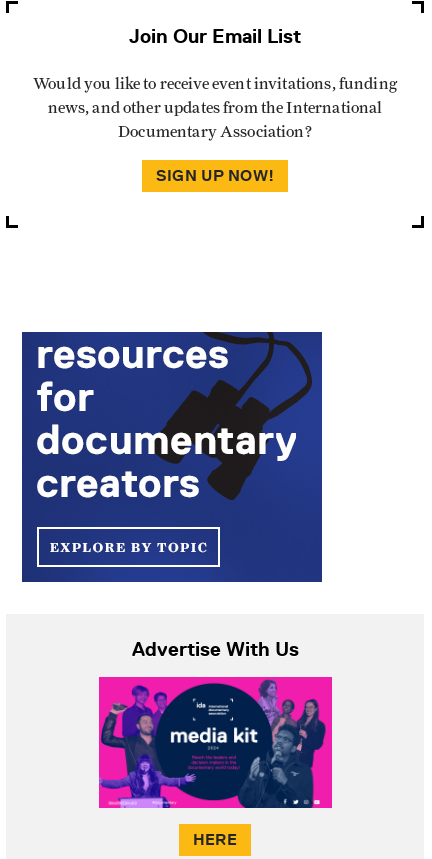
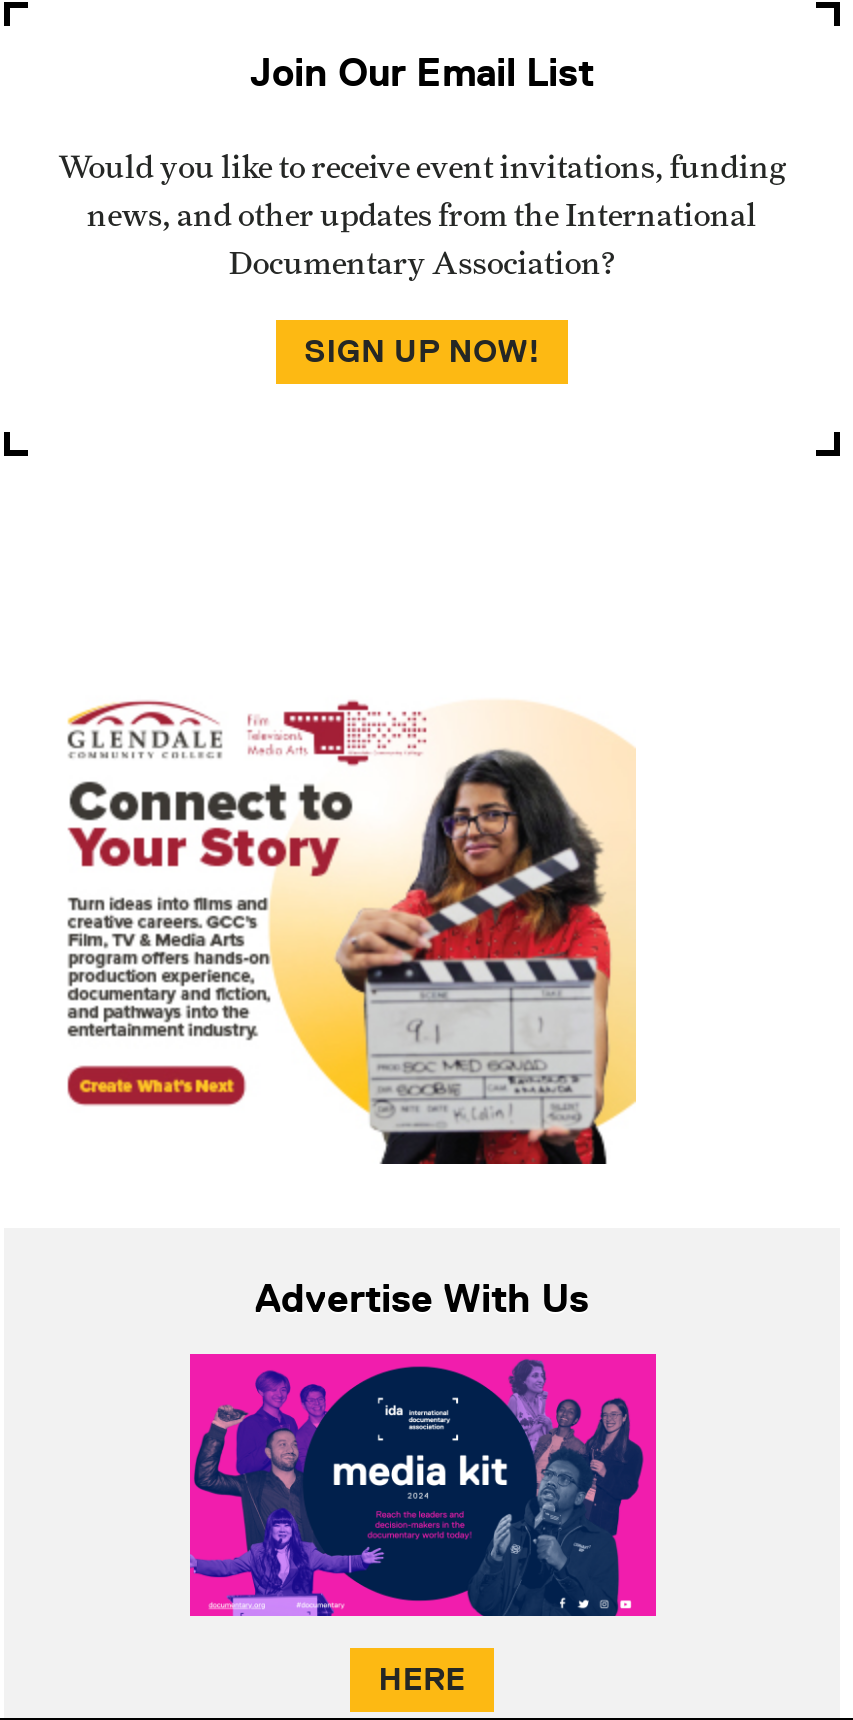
[21,331,323,583] [image] -> [36,664,638,1166] [image]

